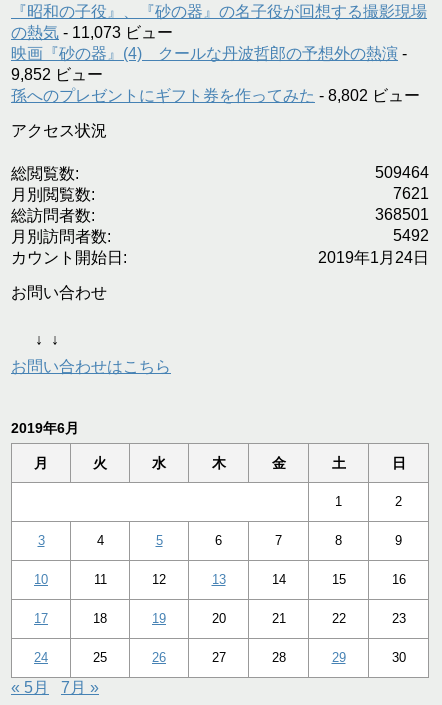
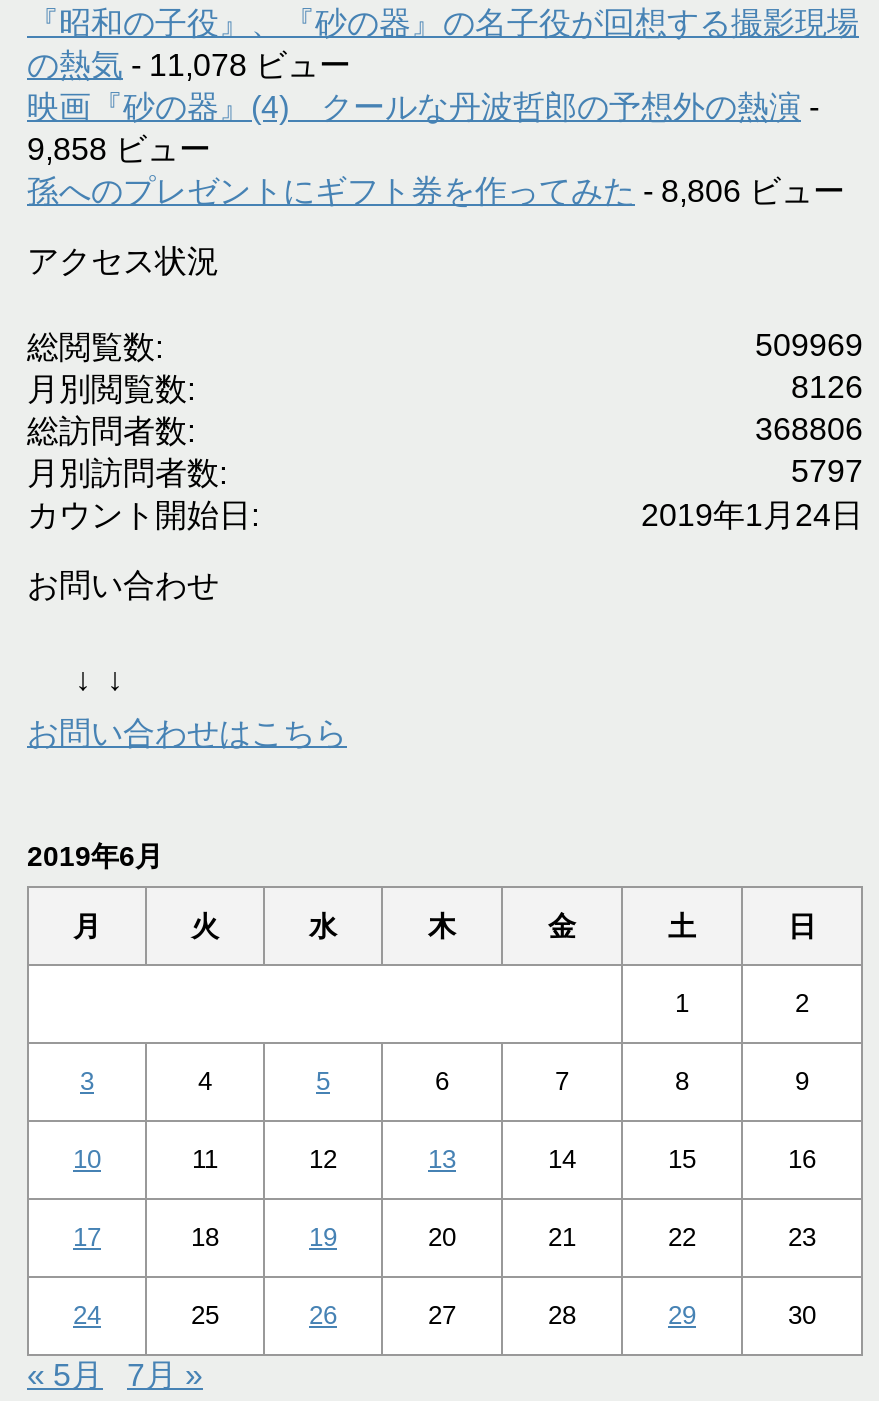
[11,24,173,41] の熱気- 11,073 ビュー -> [27,47,351,81] の熱気- 11,078 ビュー
[11,66,103,83] 9,852 ビュー -> [27,131,211,165] 9,858 ビュー
[11,87,420,104] 孫へのプレゼントにギフト券を作ってみた- 8,802 ビュー -> [27,173,845,207] 孫へのプレゼントにギフト券を作ってみた- 8,806 ビュー
[375,164,429,181] 509464 -> [755,327,863,361] 509969
[393,185,429,202] 7621 -> [791,369,863,403] 8126
[375,206,429,223] 368501 -> [755,411,863,445] 368806
[393,227,429,244] 5492 -> [791,453,863,487] 5797

